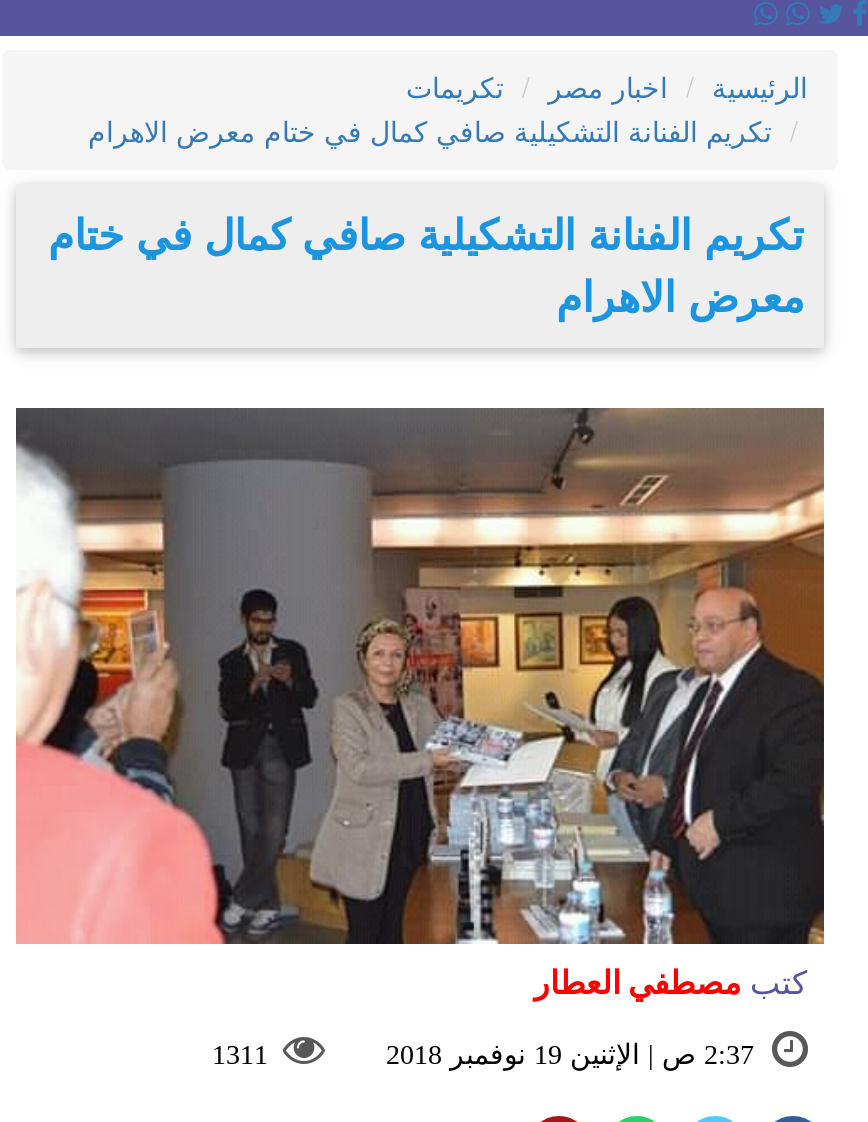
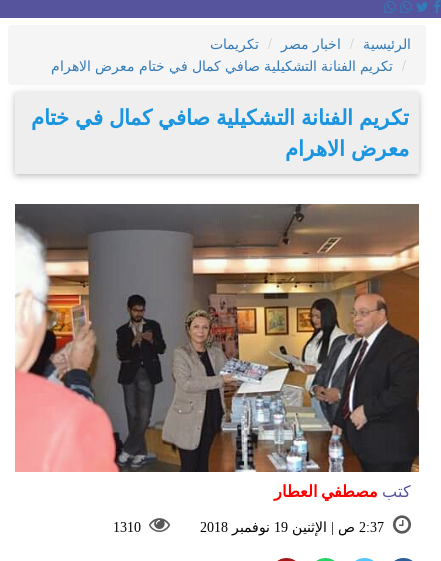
[212,1039,268,1069] 1311 -> [113,520,141,535] 1310

